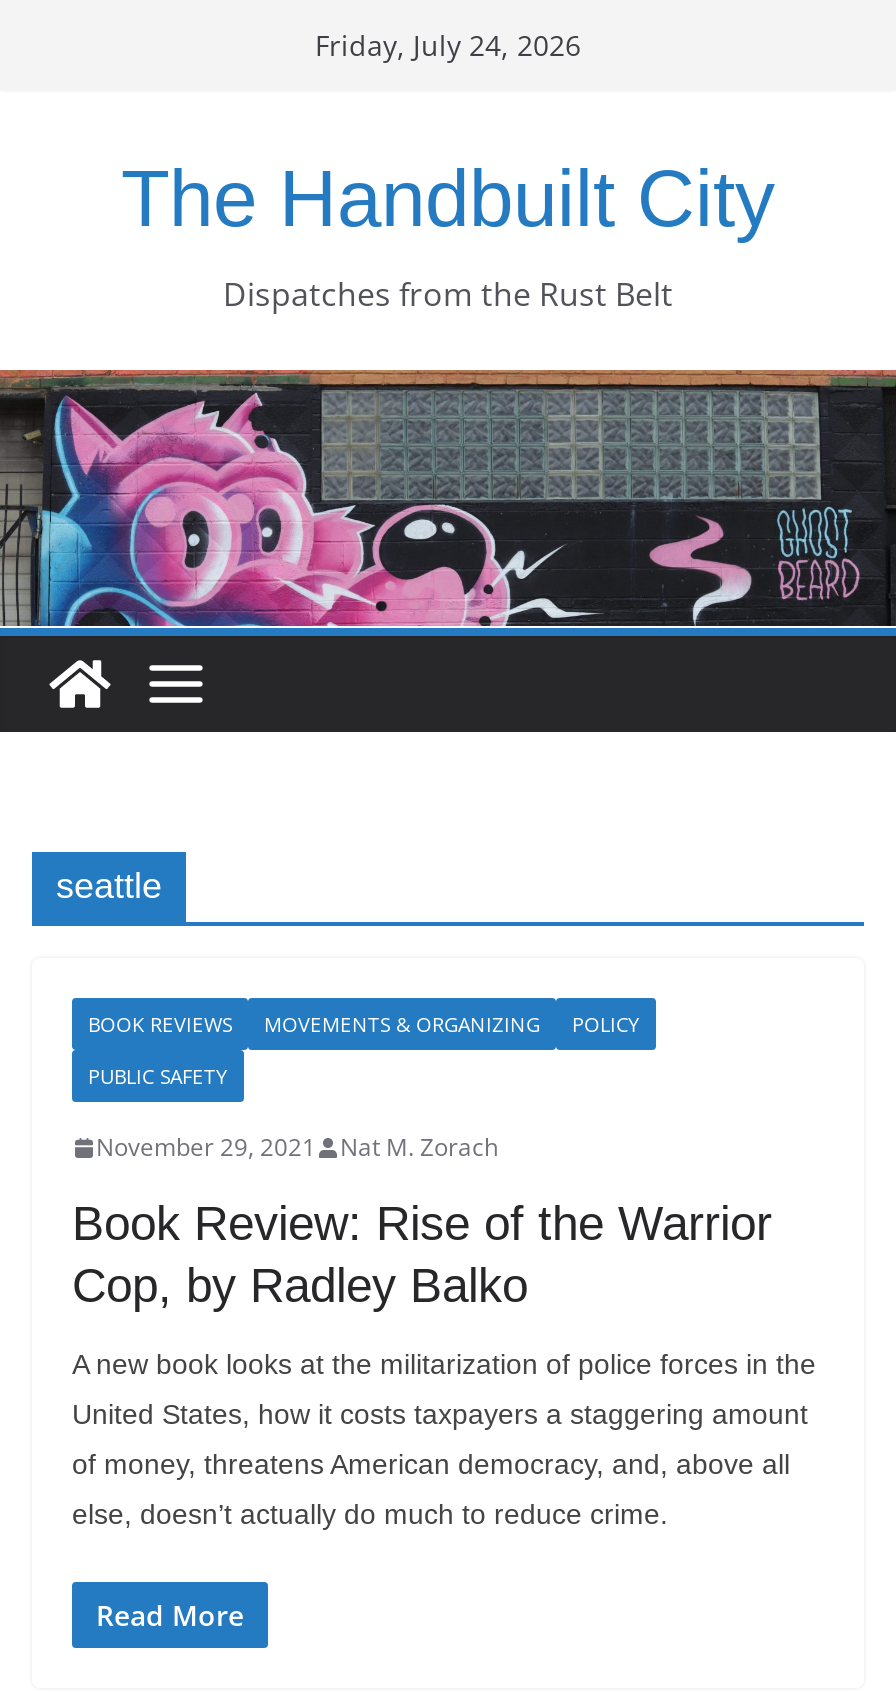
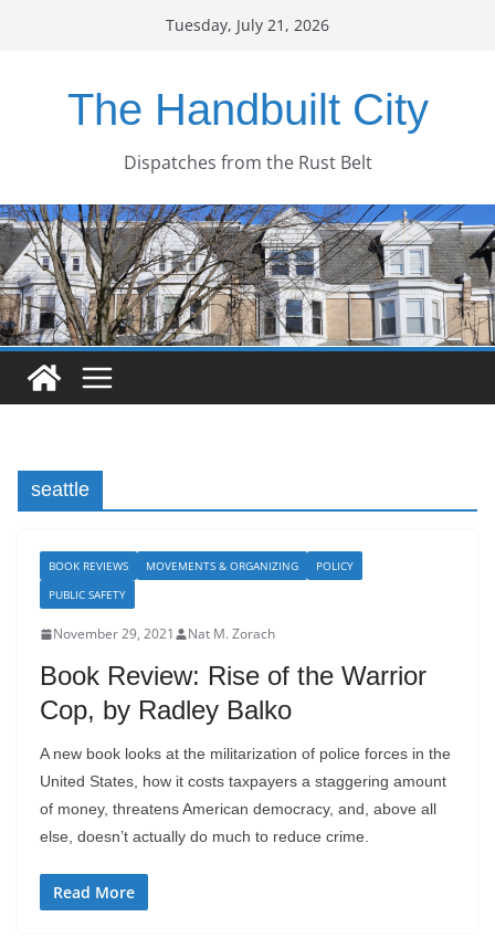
[315,26,581,64] Friday, July 24, 2026 -> [166,14,329,35] Tuesday, July 21, 2026
[6,368,890,628] [image] -> [3,203,492,347] [image]

